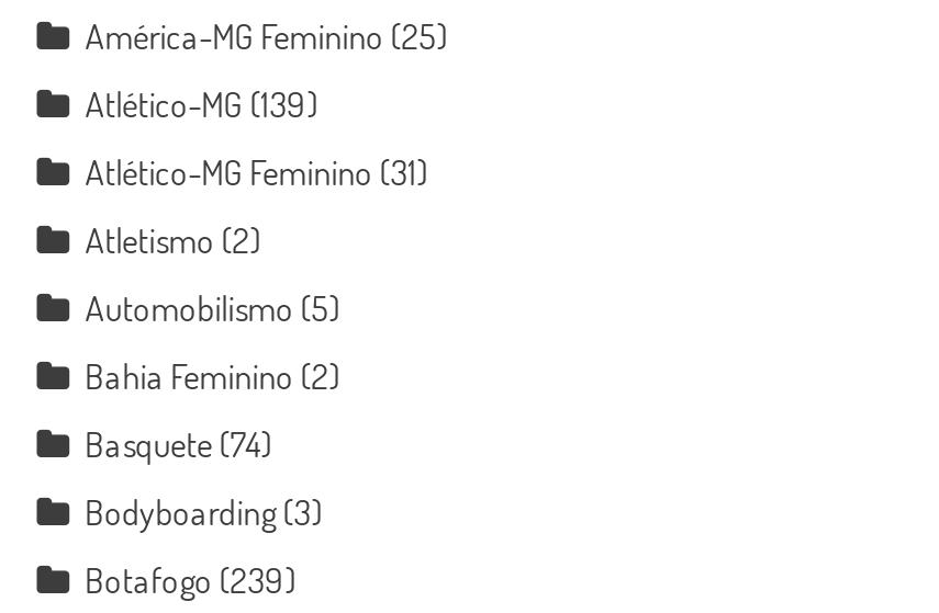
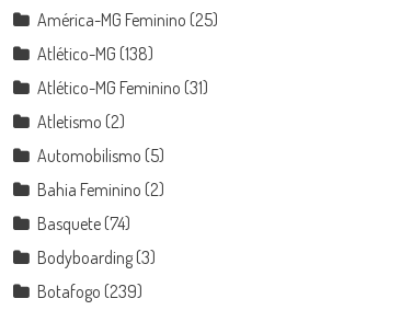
[85,82,318,126] Atlético-MG (139) -> [37,43,153,65] Atlético-MG (138)

